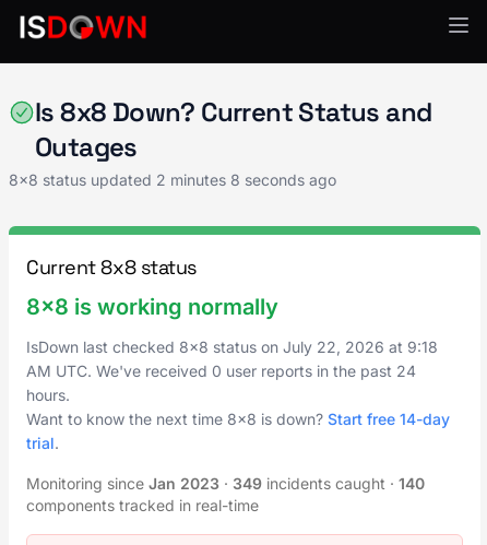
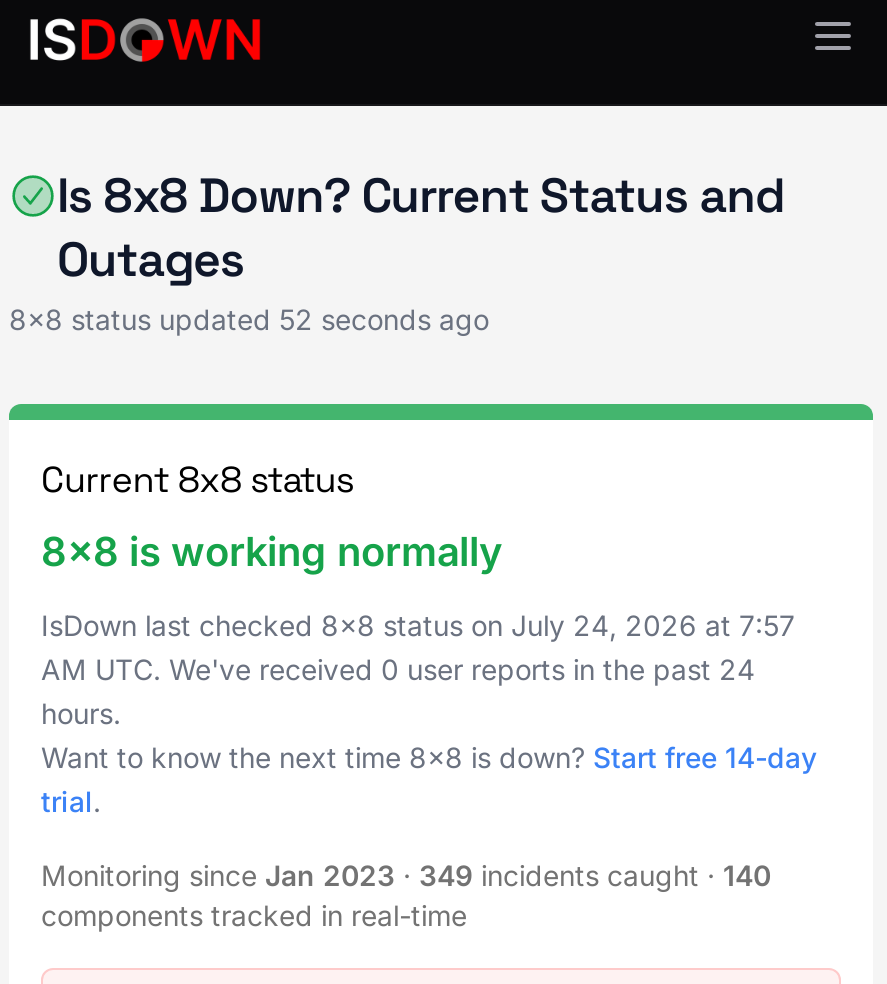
[9,170,336,189] 8x8 status updated 2 minutes 8 seconds ago -> [9,302,489,336] 8x8 status updated 52 seconds ago
[26,337,438,356] IsDown last checked 8x8 status on July 22, 2026 at 9:18 -> [41,608,795,642] IsDown last checked 8x8 status on July 24, 2026 at 7:57

